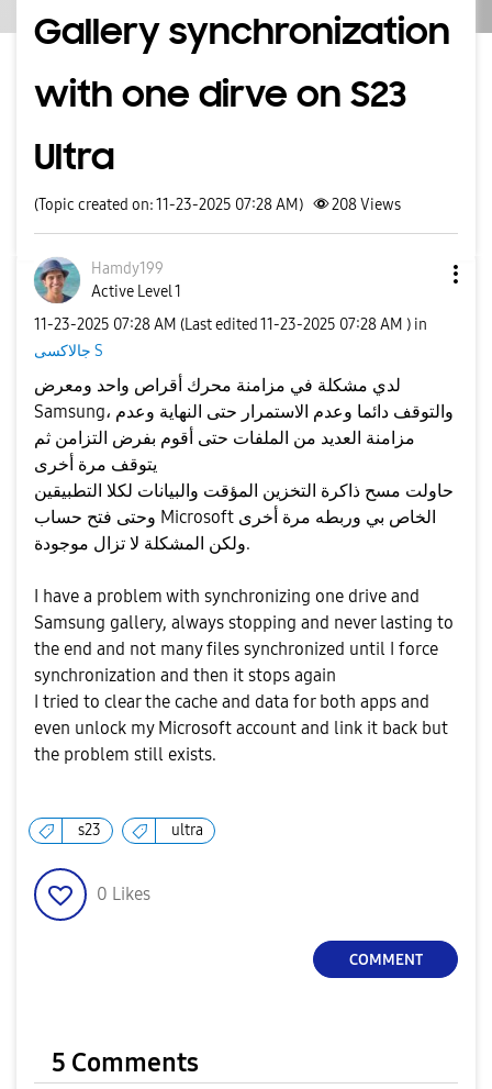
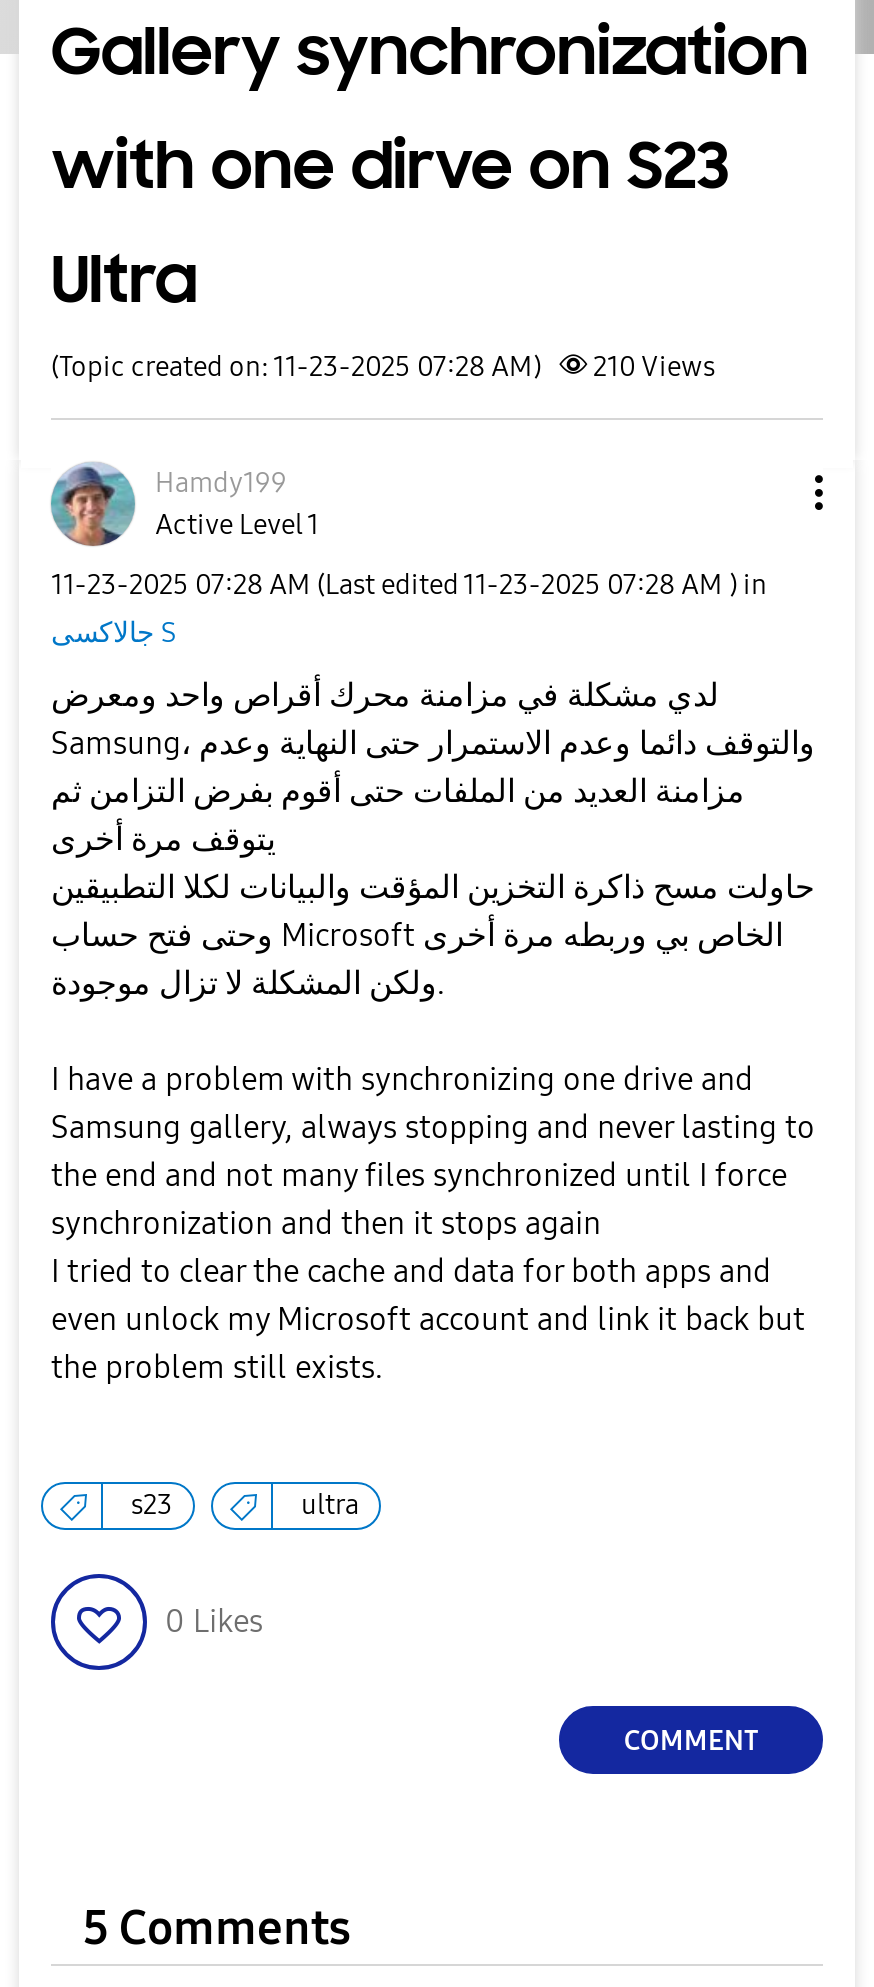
[34,196,401,214] (Topic created on: 11-23-2025 07:28 AM) 208 Views -> [51,350,715,384] (Topic created on: 11-23-2025 07:28 AM) 210 Views

